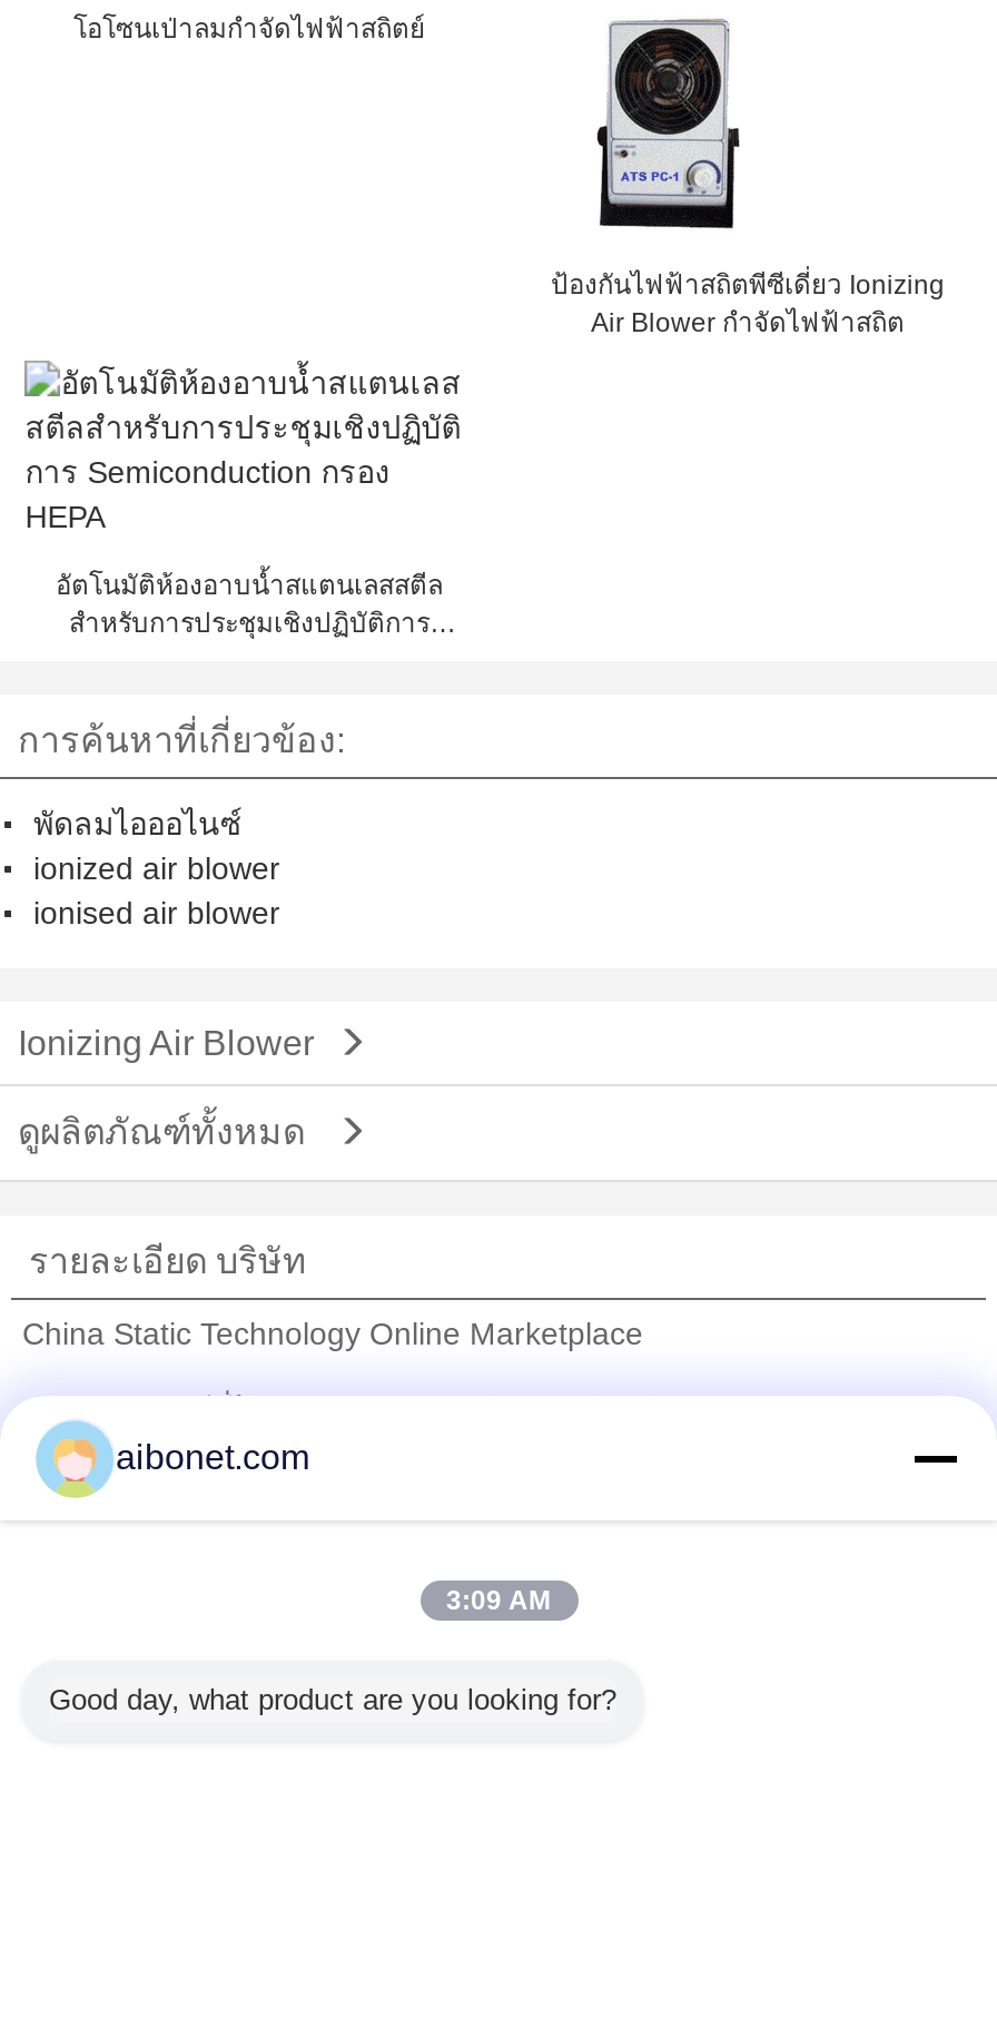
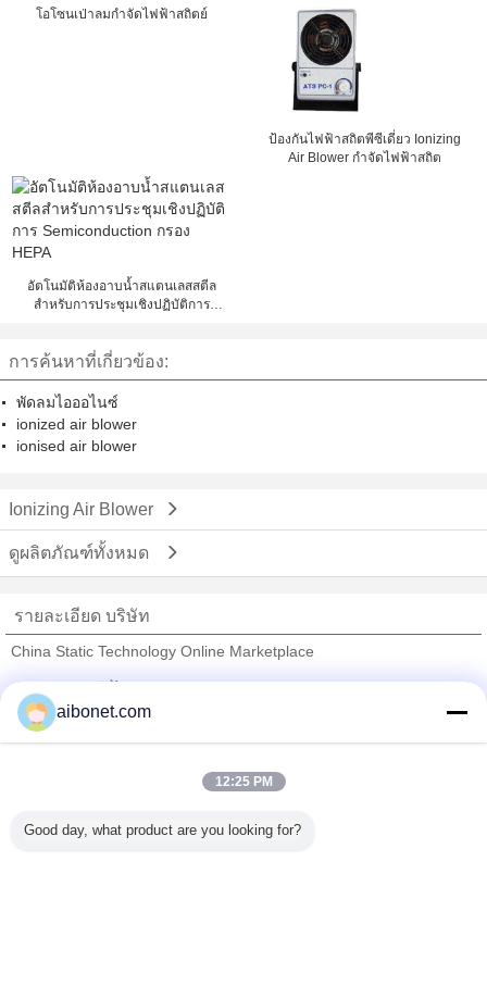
[446,1585,551,1616] 3:09 AM -> [215,774,272,789] 12:25 PM

